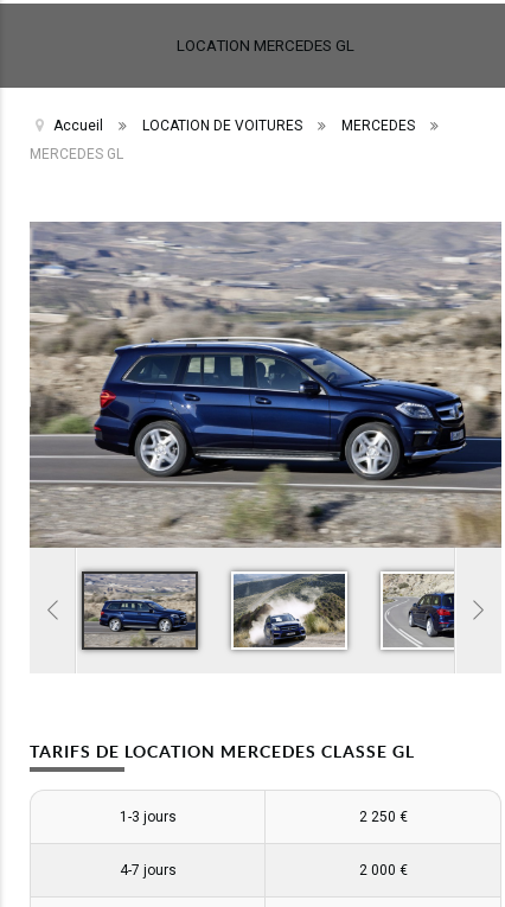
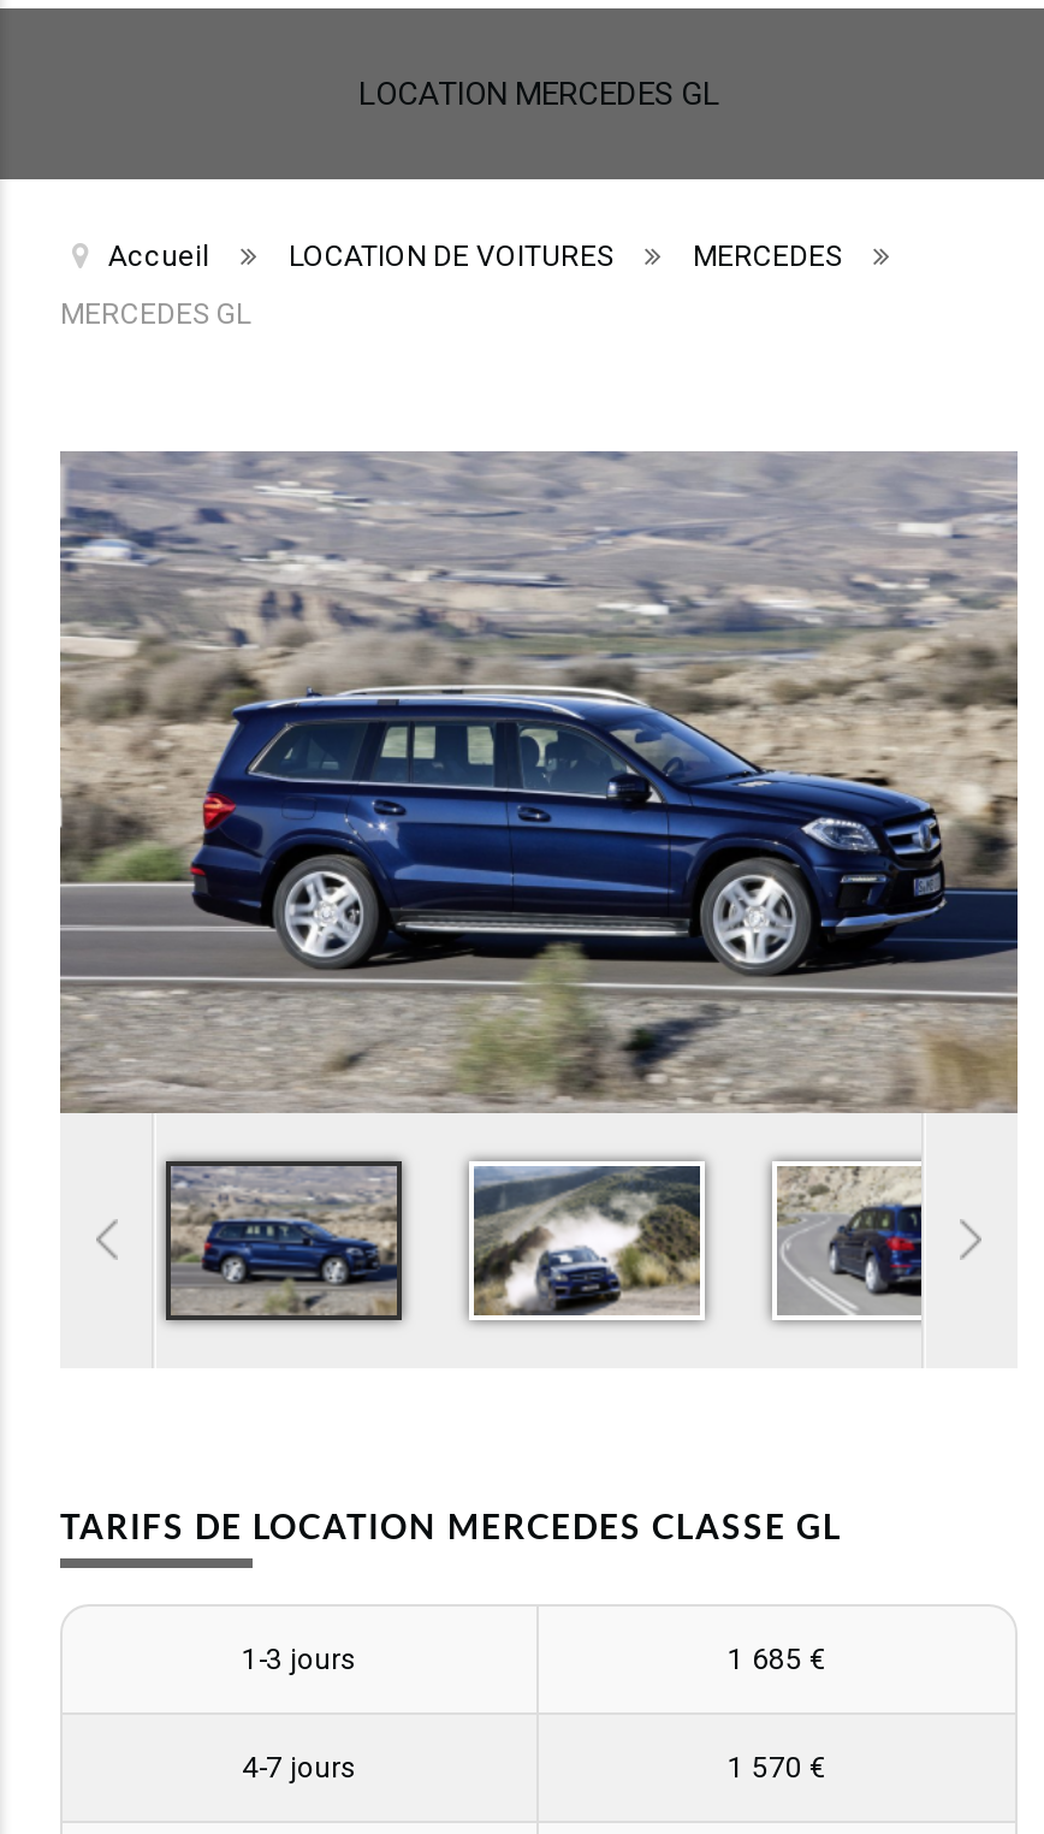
[359,809,407,826] 2 250 € -> [728,1643,826,1677] 1 685 €
[359,862,407,879] 2 000 € -> [728,1752,826,1785] 1 570 €

